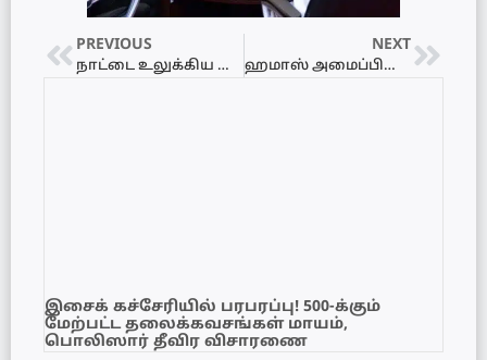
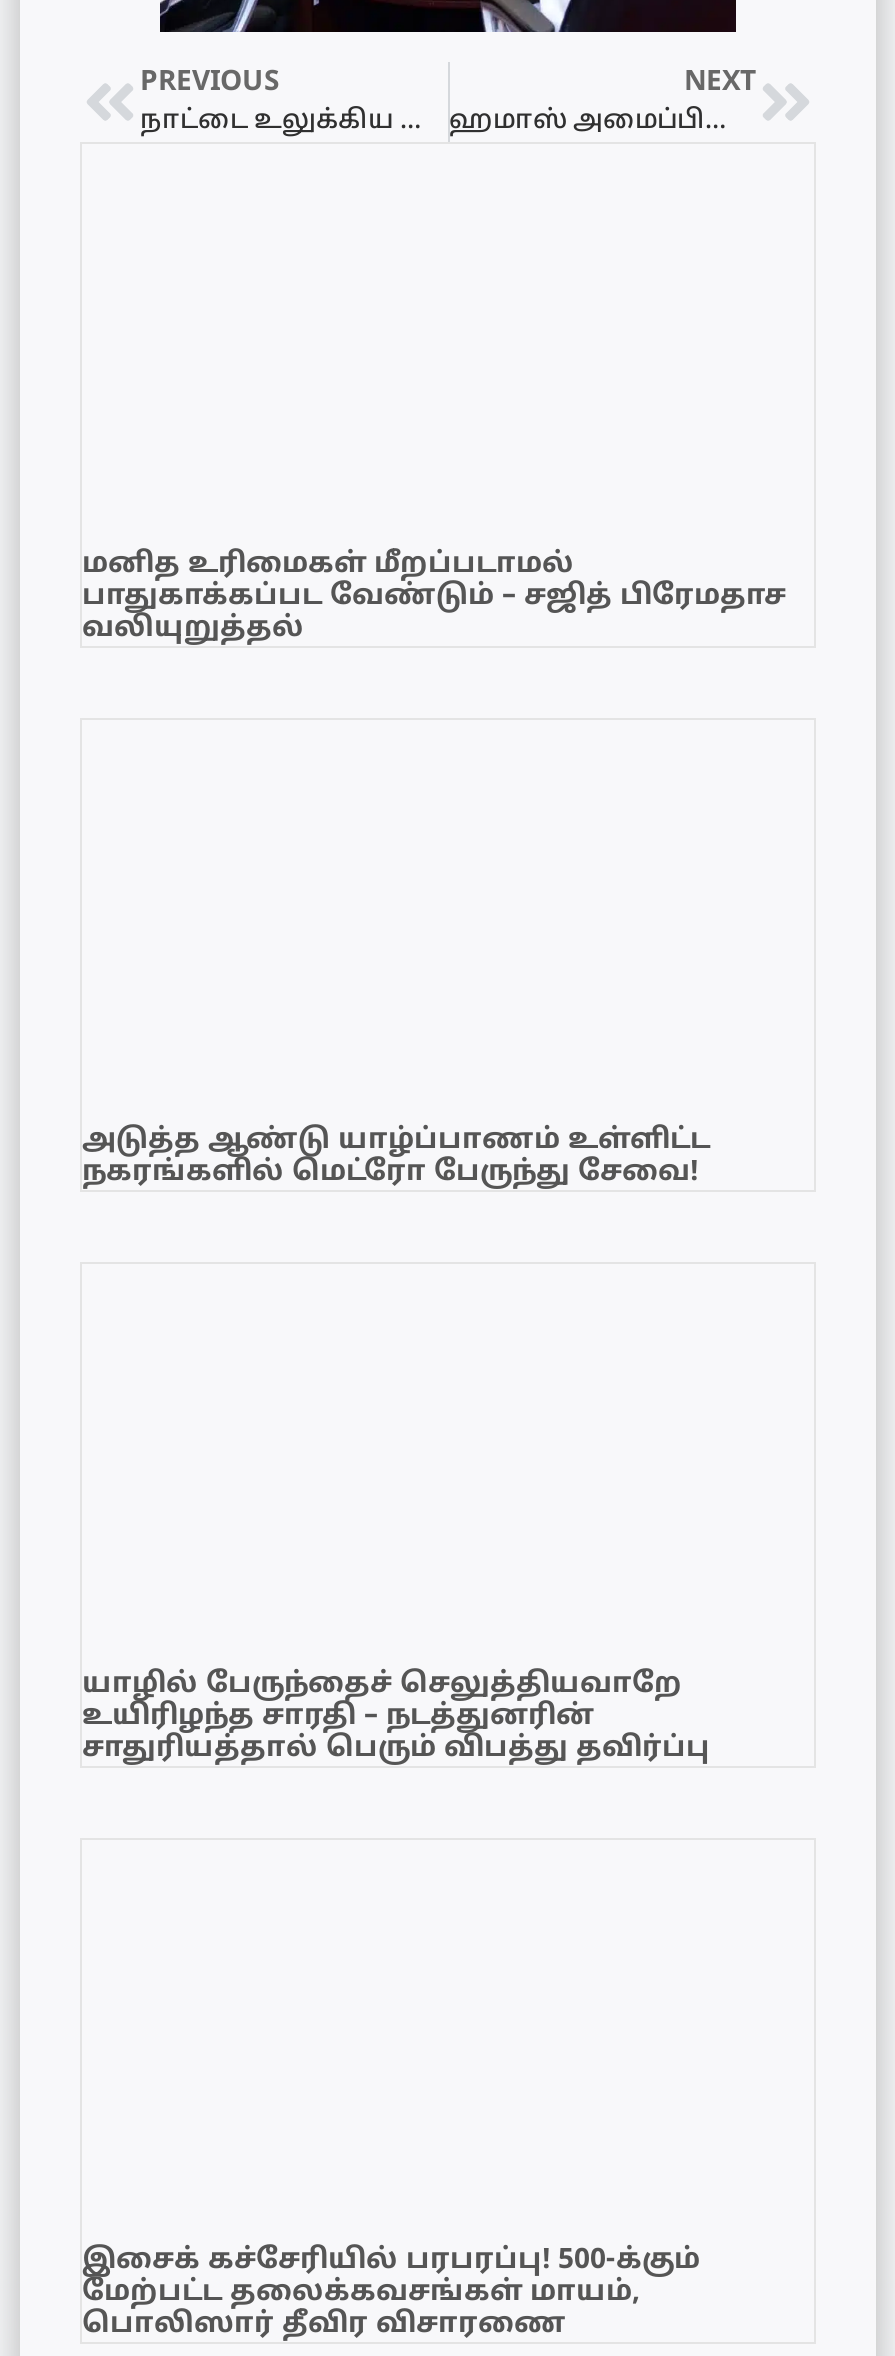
none -> [82,548,786,646] மனித உரிமைகள் மீறப்படாமல் | பாதுகாக்கப்பட வேண்டும் – சஜித் பிரேமதாச | வலியுறுத்தல்
none -> [82,1124,710,1190] அடுத்த ஆண்டு யாழ்ப்பாணம் உள்ளிட்ட | நகரங்களில் மெட்ரோ பேருந்து சேவை!
none -> [82,1668,710,1766] யாழில் பேருந்தைச் செலுத்தியவாறே | உயிரிழந்த சாரதி – நடத்துனரின் | சாதுரியத்தால் பெரும் விபத்து தவிர்ப்பு

